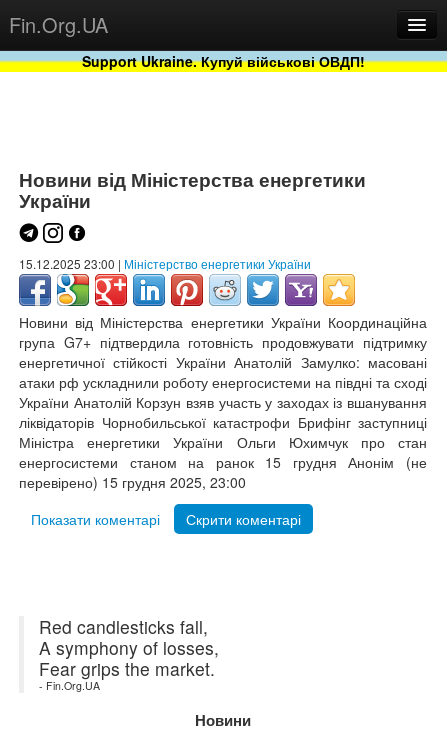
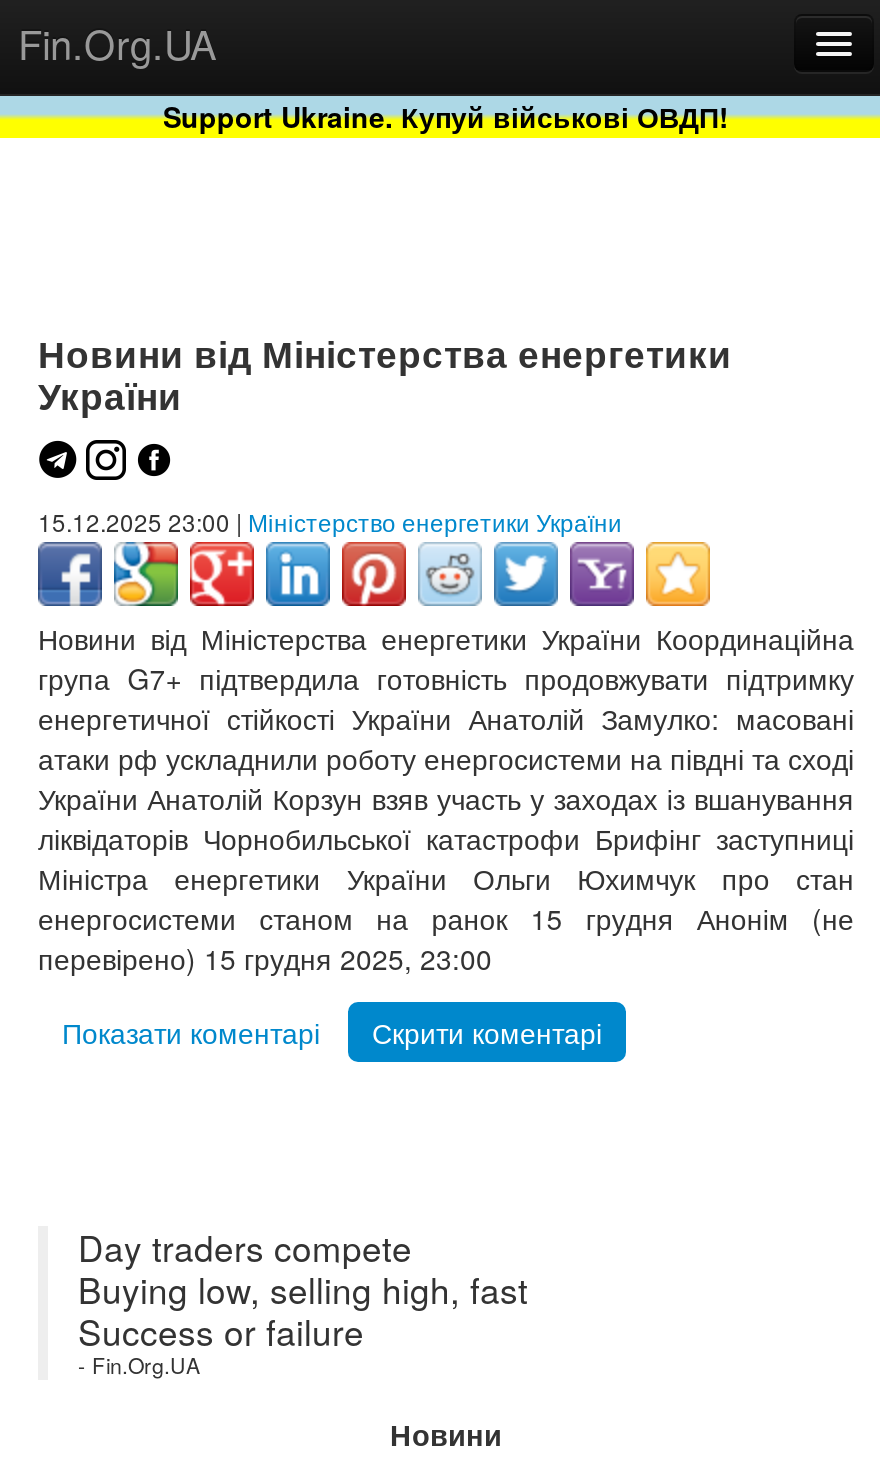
[39,614,219,681] Red candlesticks fall, | A symphony of losses, | Fear grips the market. -> [78,1223,528,1357] Day traders compete | Buying low, selling high, fast | Success or failure

